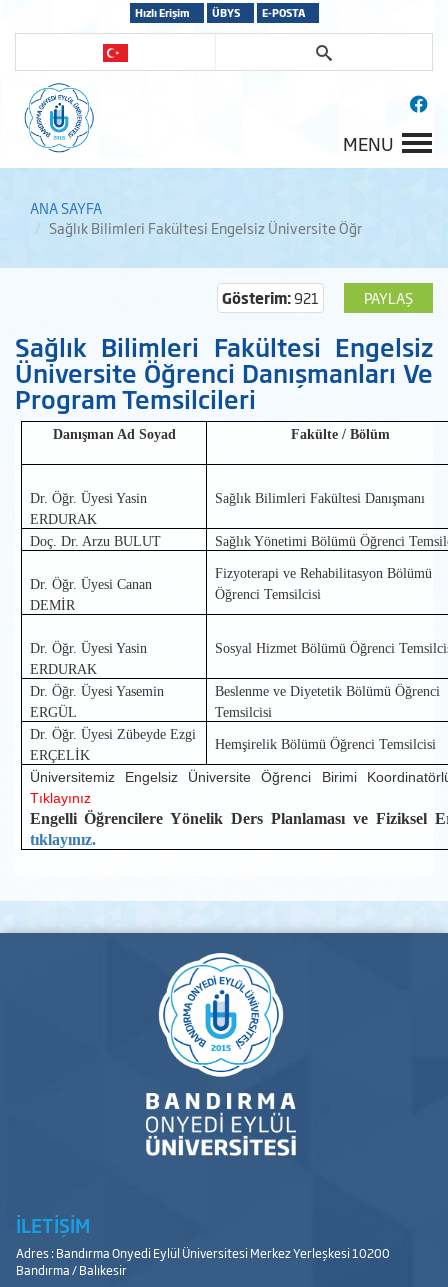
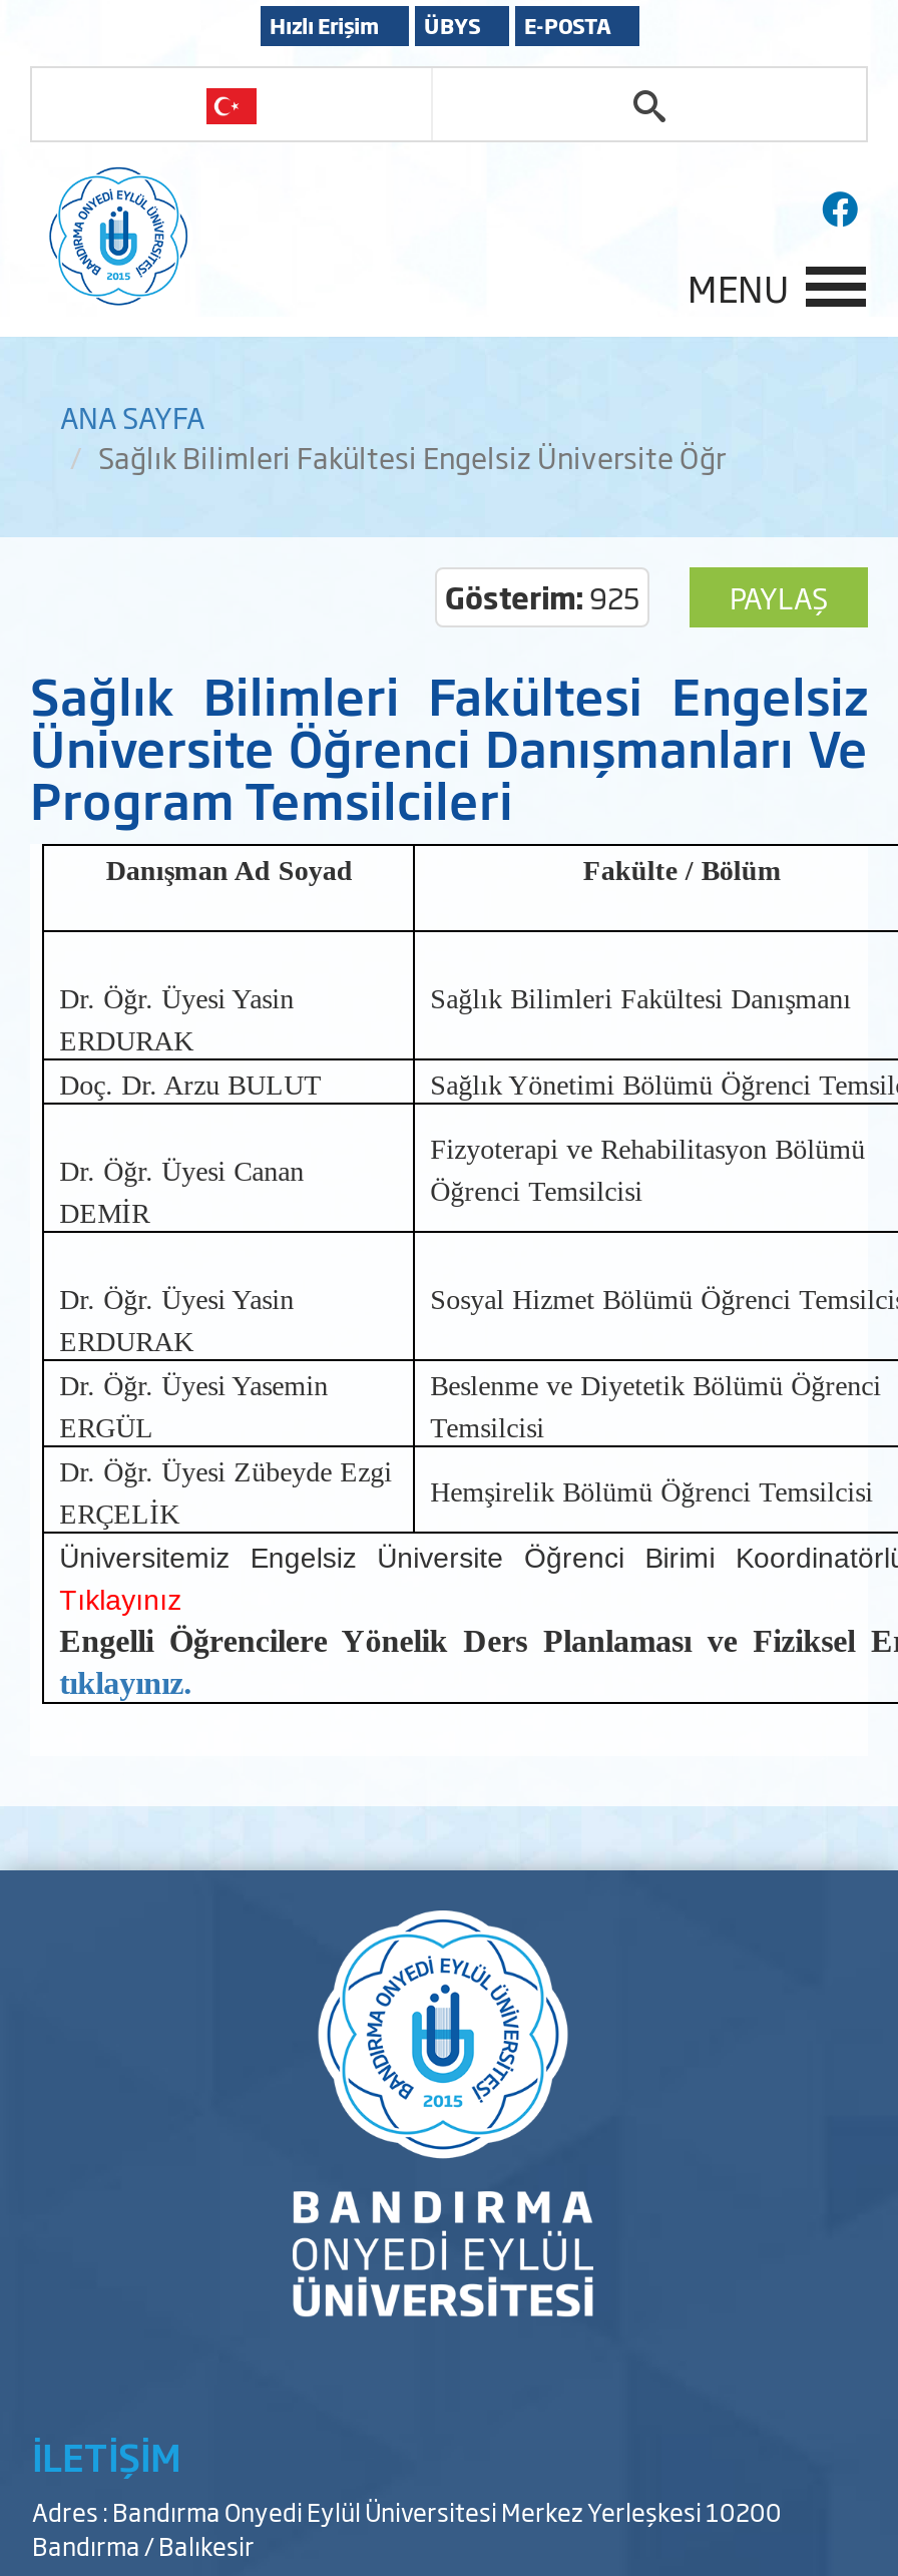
[222,287,319,308] Gösterim: 921 -> [445,576,639,618] Gösterim: 925

